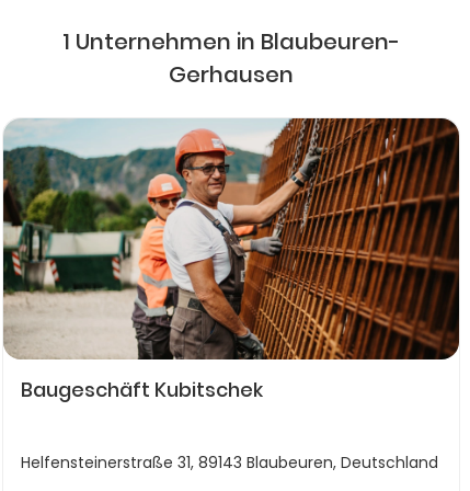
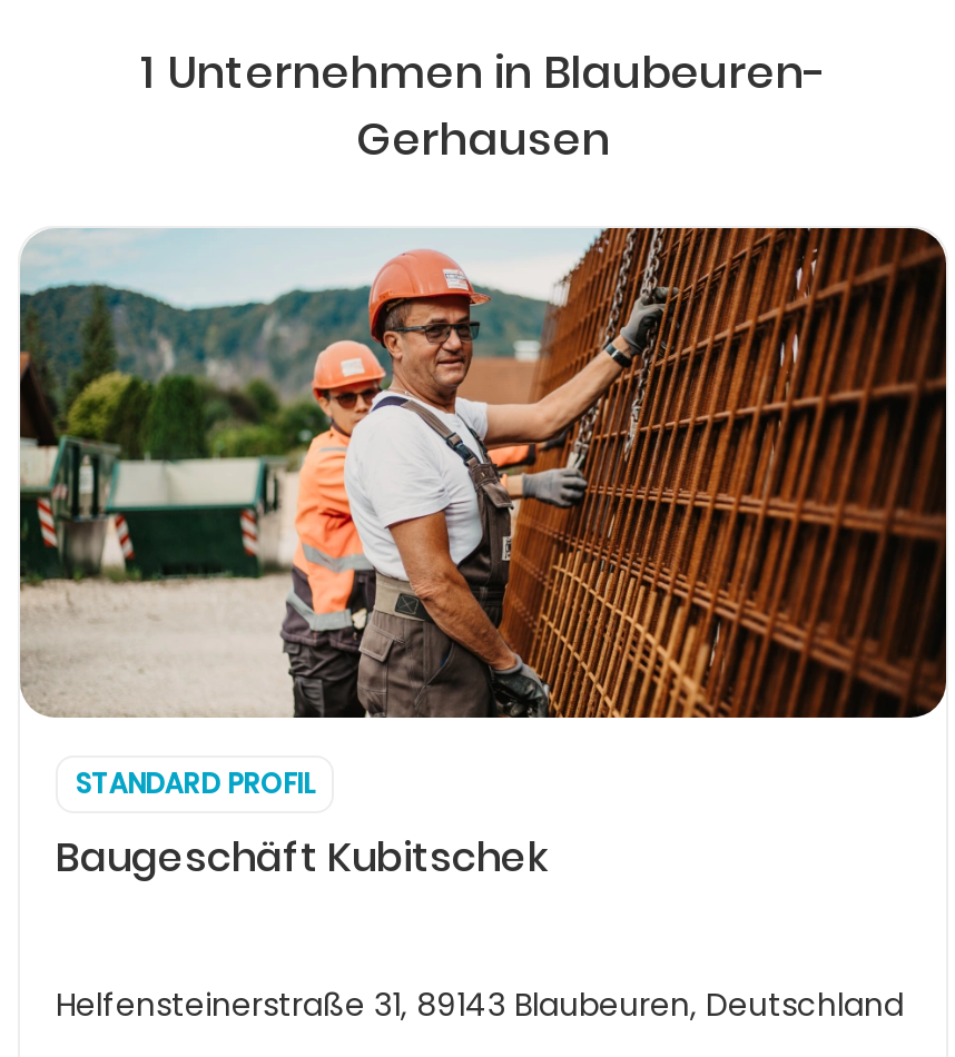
none -> [76,764,314,802] STANDARD PROFIL

